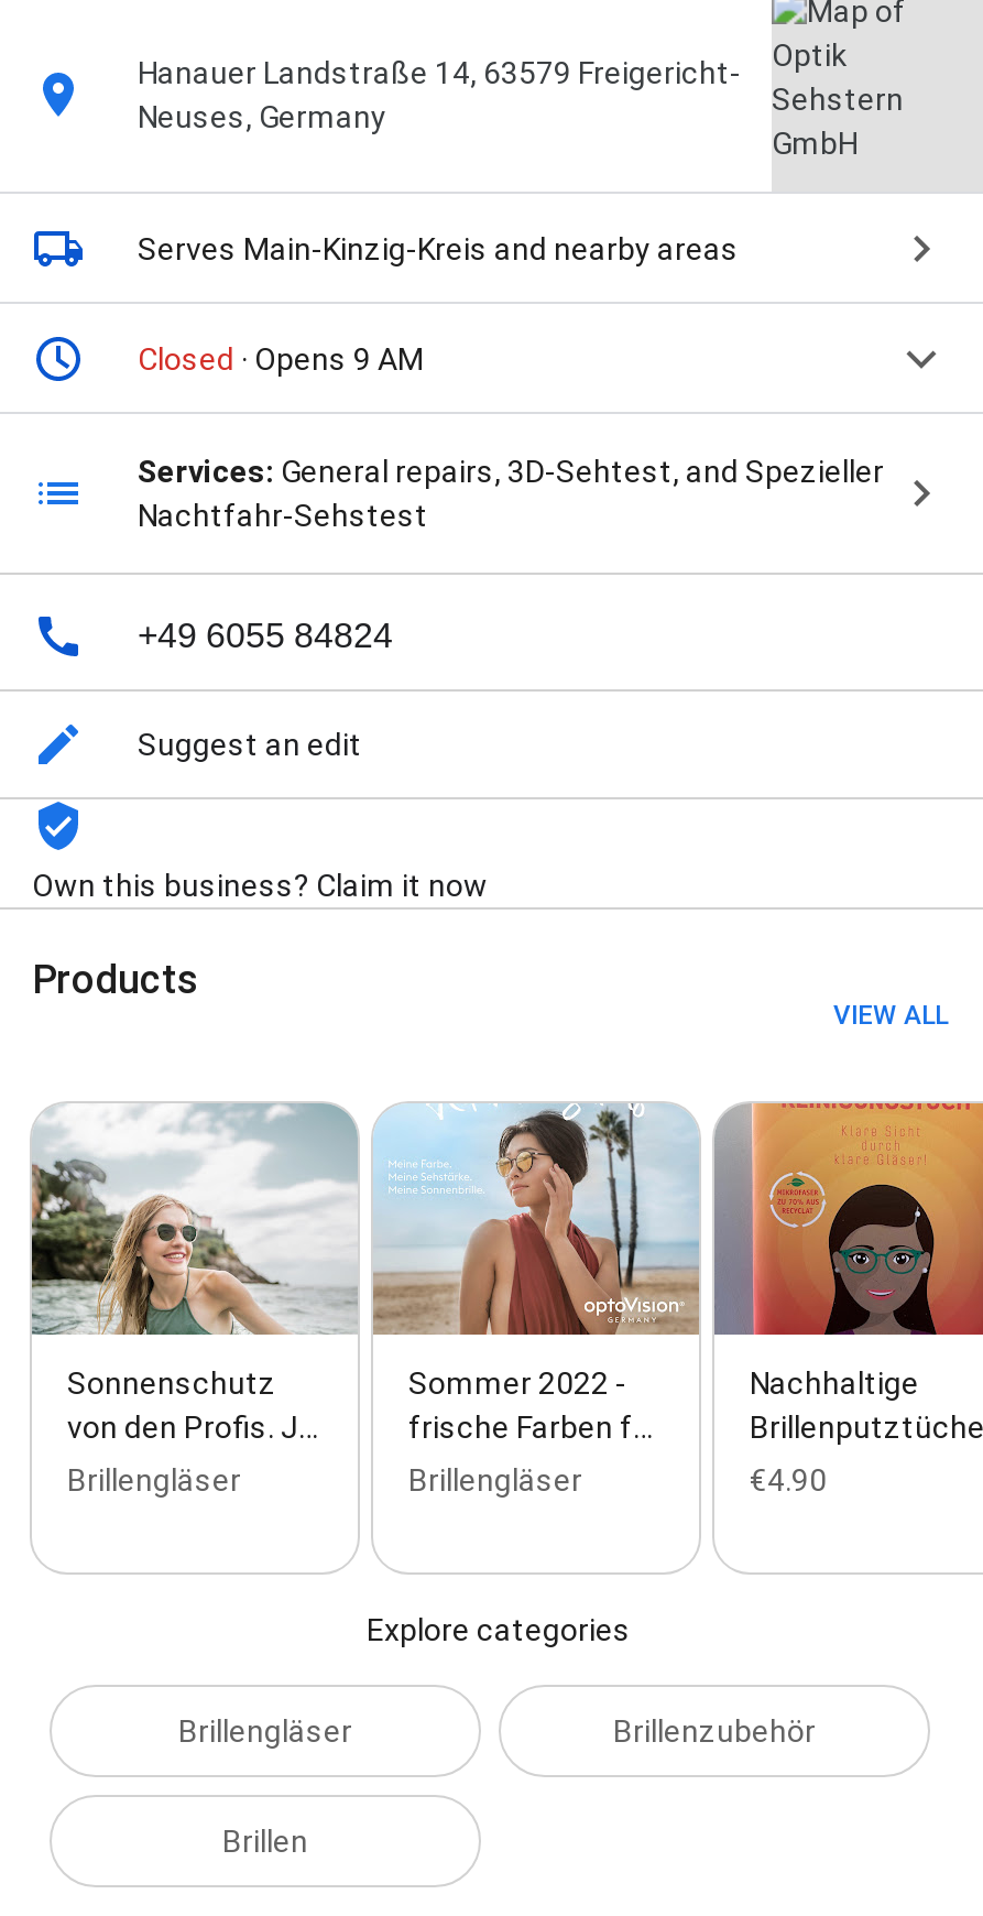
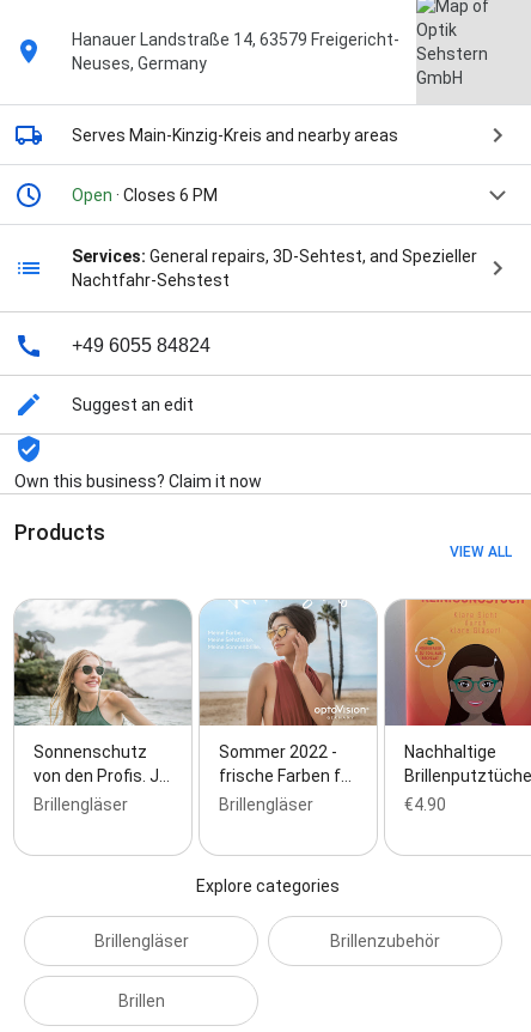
[138,342,424,377] Closed · Opens 9 AM -> [72,186,218,205] Open · Closes 6 PM

